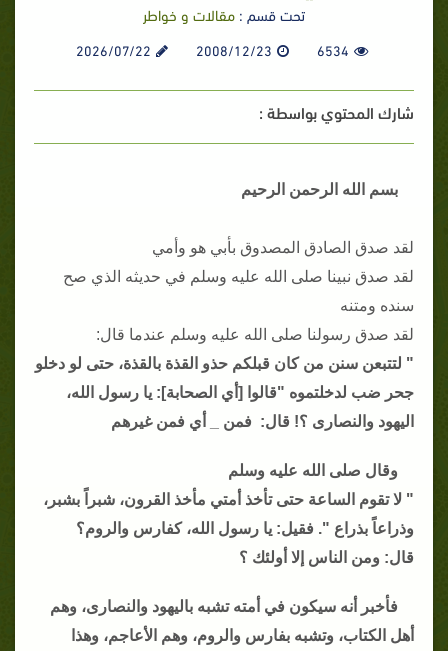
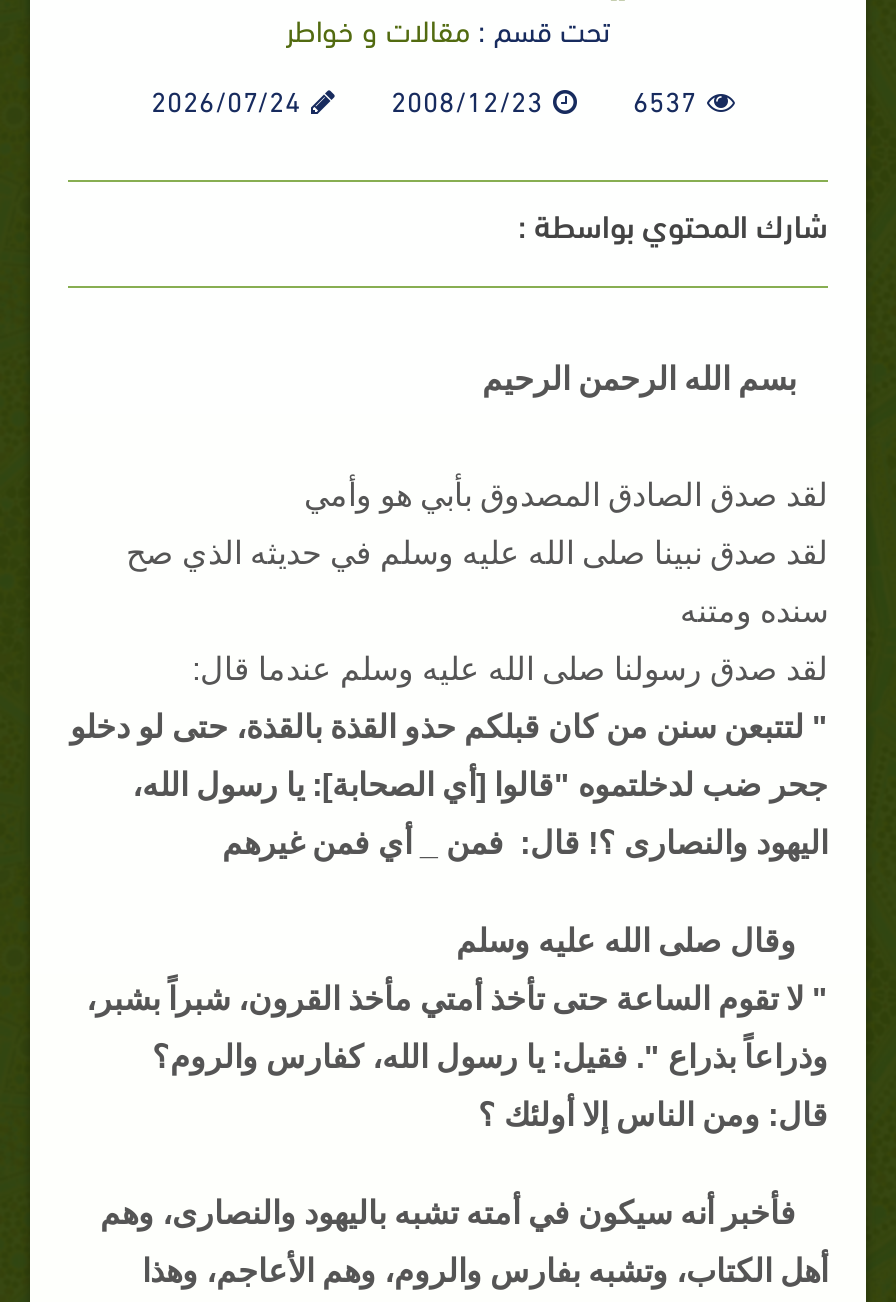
[75,39,150,60] 2026/07/22 -> [151,78,301,120] 2026/07/24
[316,39,348,60] 6534 -> [633,78,697,120] 6537

